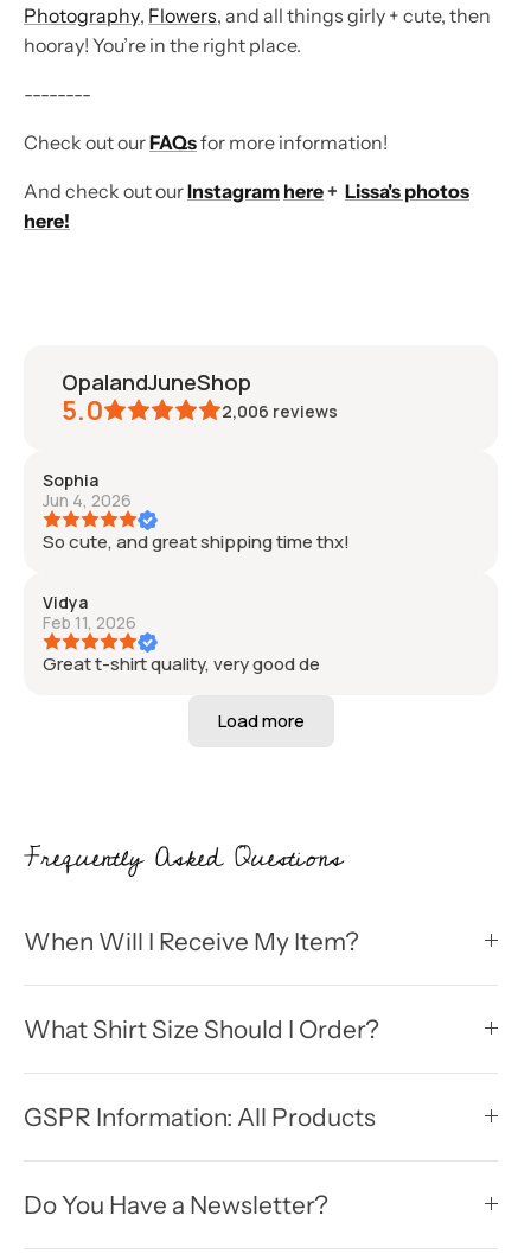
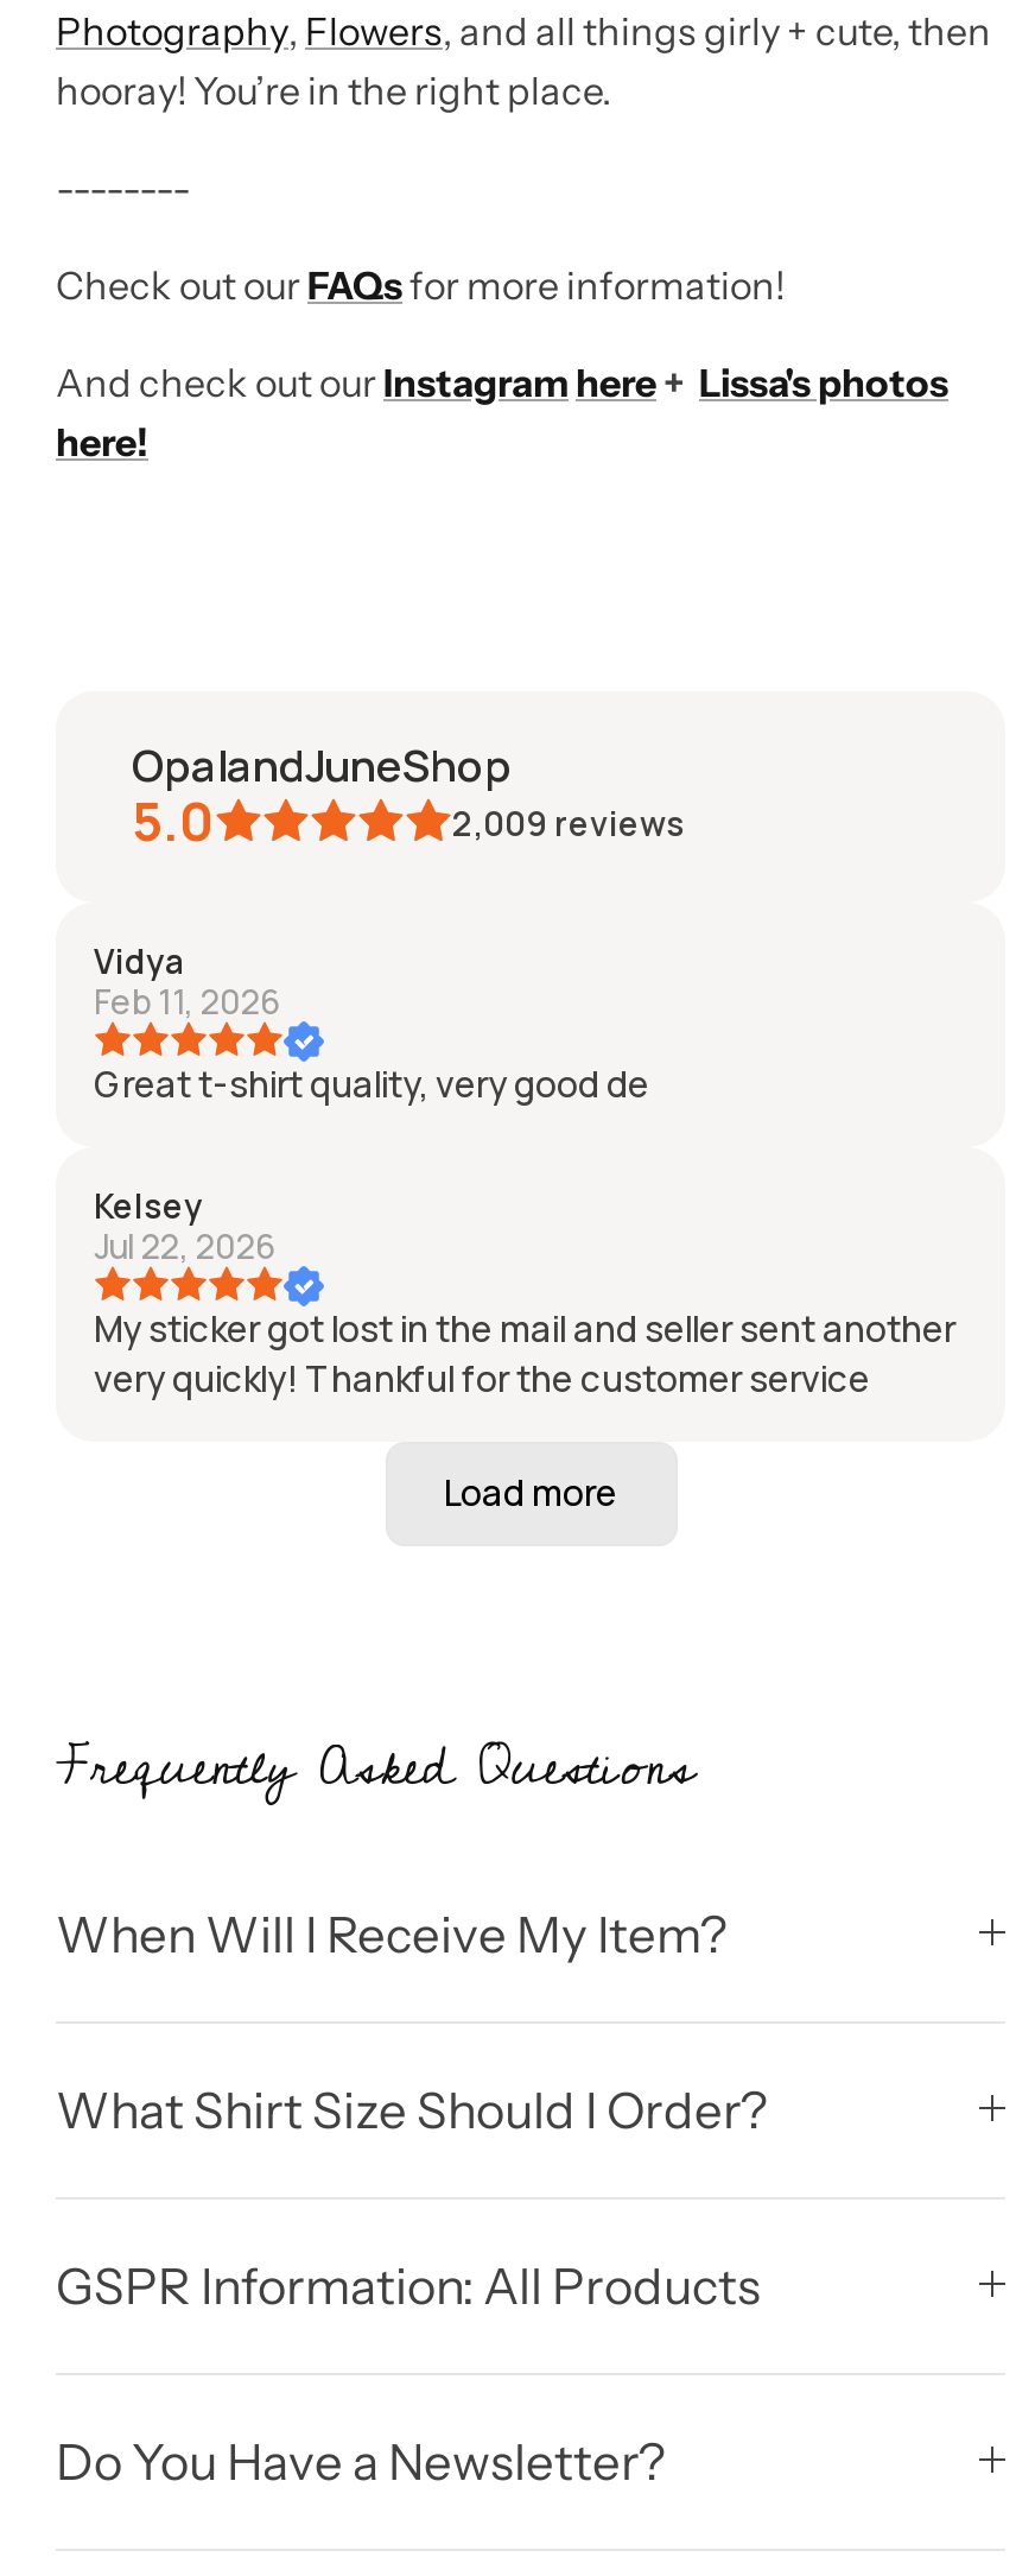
[43,400,350,554] 2,006 reviews | Sophia | Jun 4, 2026 | So cute, and great shipping time thx! -> [452,800,685,846] 2,009 reviews
moved [43,591,320,676] -> [94,938,649,1109]: Vidya | Feb 11, 2026 | Great t-shirt quality, very good de
none -> [94,1183,955,1404] Kelsey | Jul 22, 2026 | My sticker got lost in the mail and seller sent another | very quickly! Thankful for the customer service

